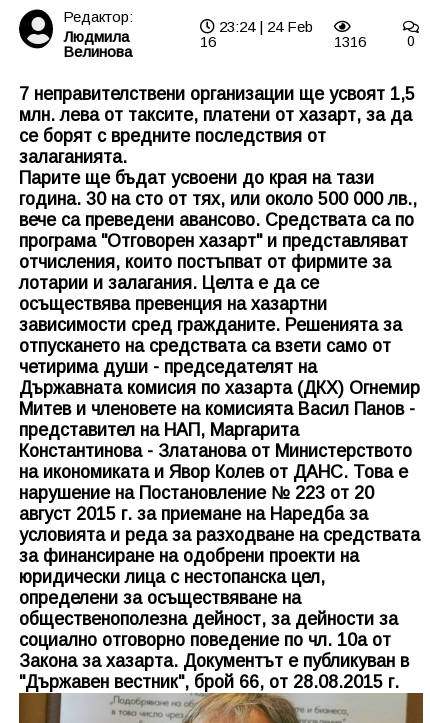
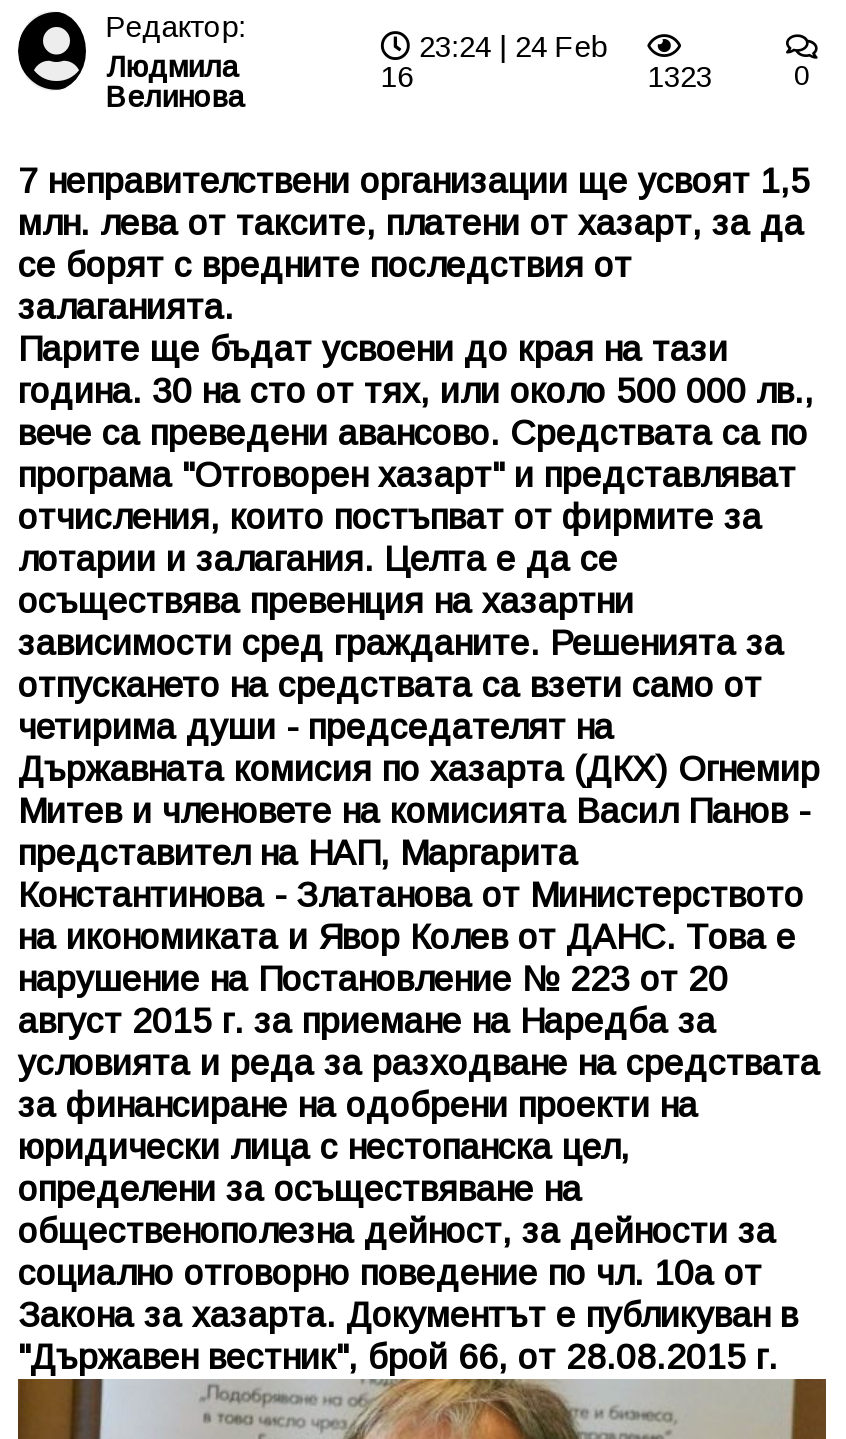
[334,33,366,50] 1316 -> [648,59,712,93] 1323

